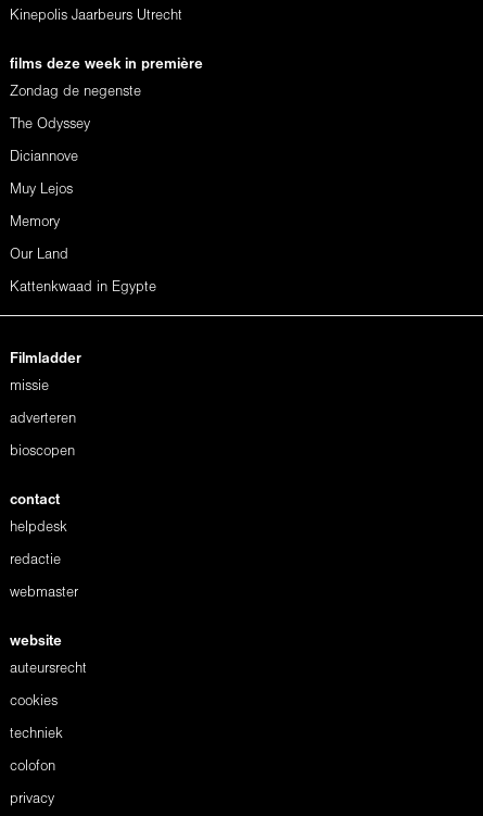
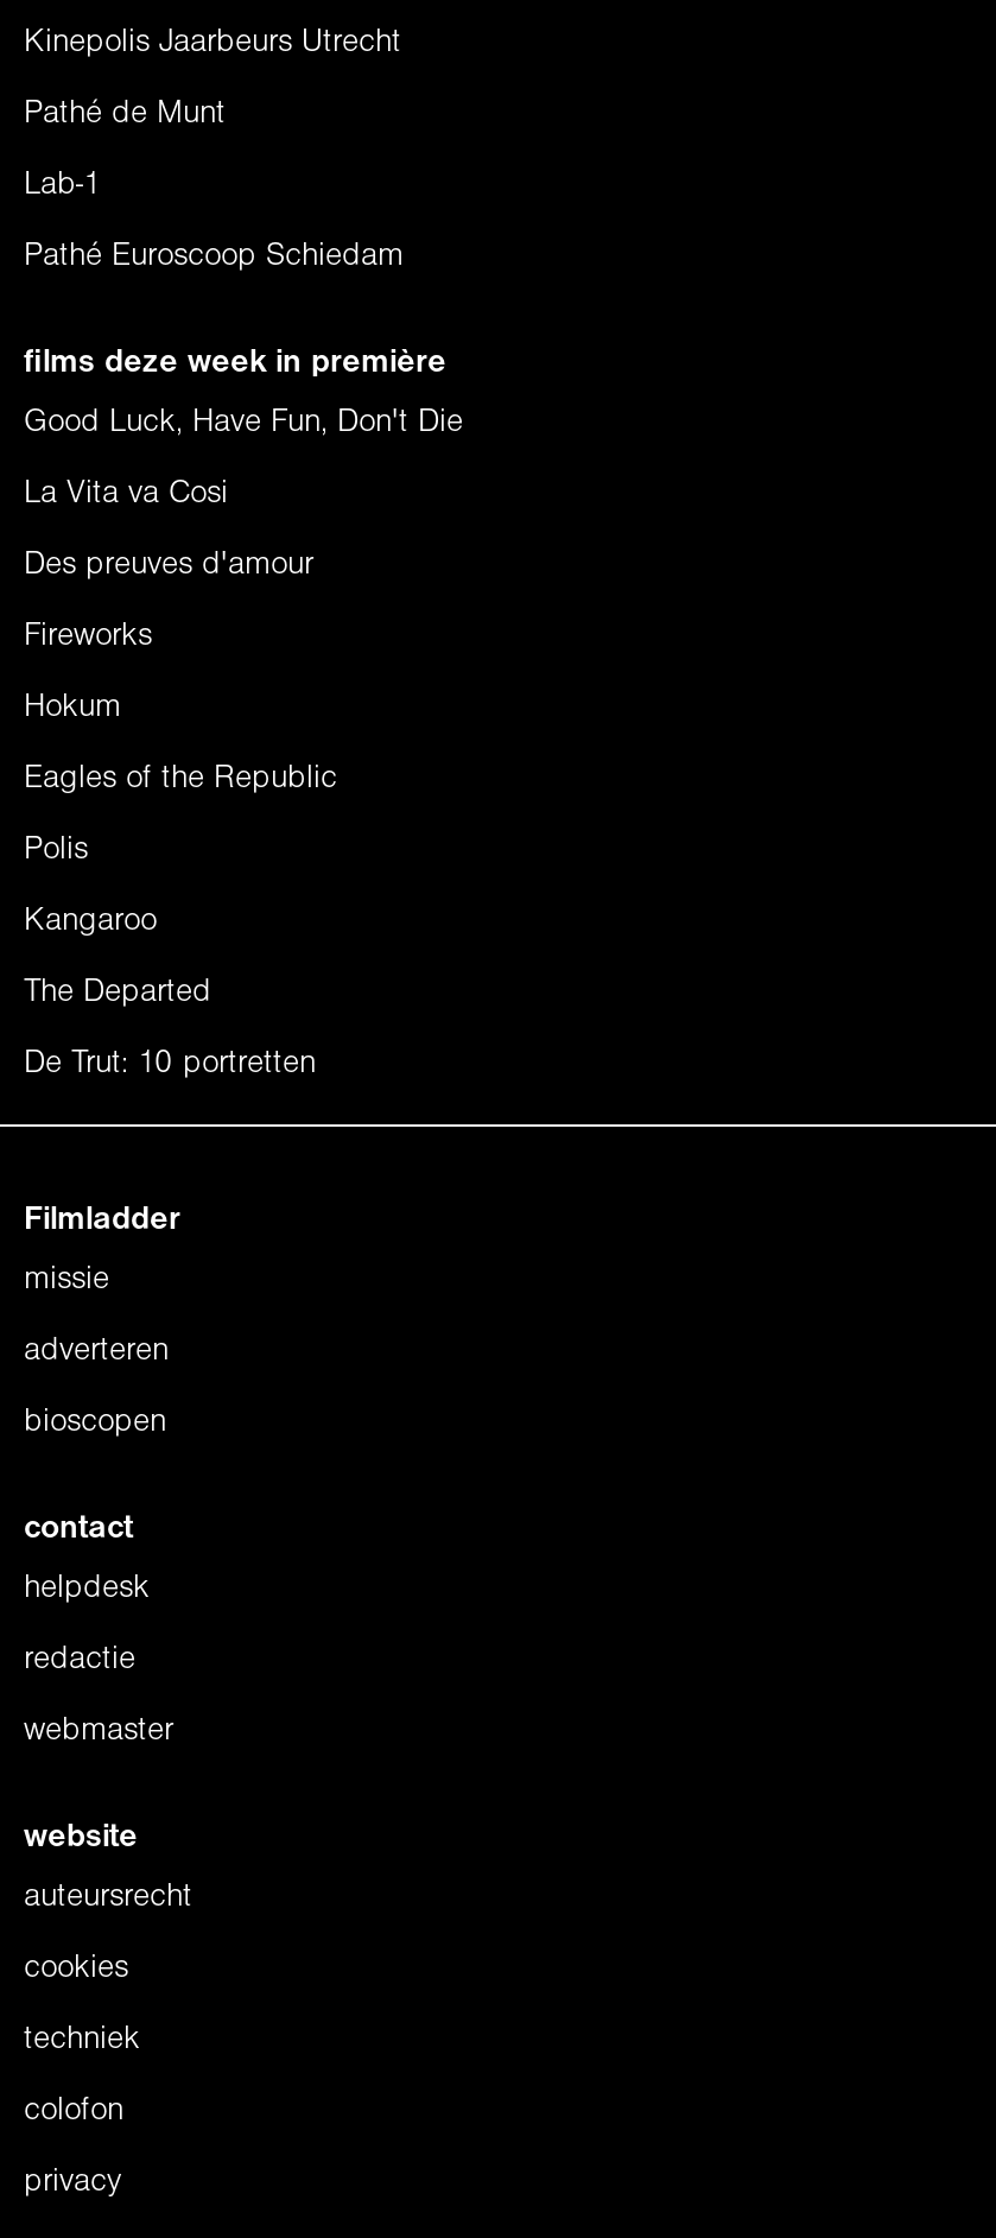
none -> [24,101,404,270] Pathé de Munt | Lab-1 | Pathé Euroscoop Schiedam
[10,86,156,293] Zondag de negenste | The Odyssey | Diciannove | Muy Lejos | Memory | Our Land | Kattenkwaad in Egypte -> [24,410,463,1077] Good Luck, Have Fun, Don't Die | La Vita va Cosi | Des preuves d'amour | Fireworks | Hokum | Eagles of the Republic | Polis | Kangaroo | The Departed | De Trut: 10 portretten

